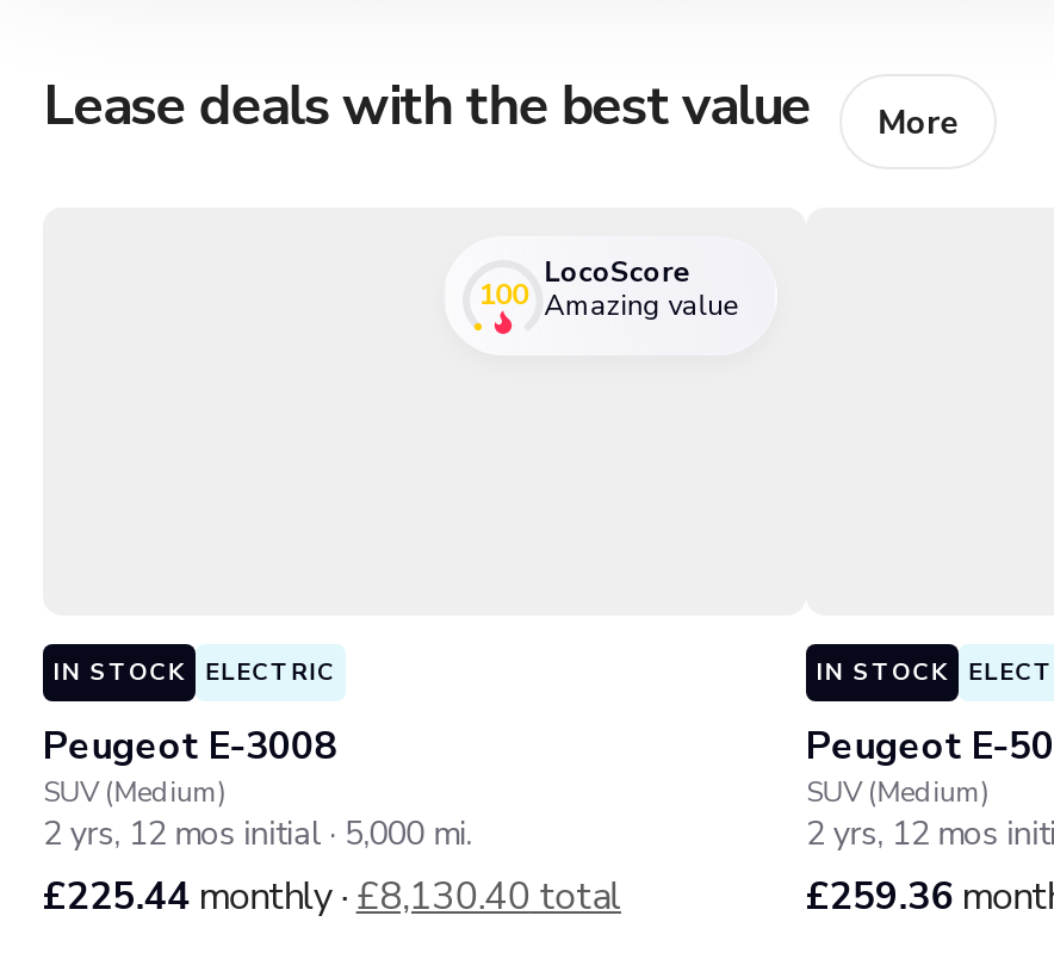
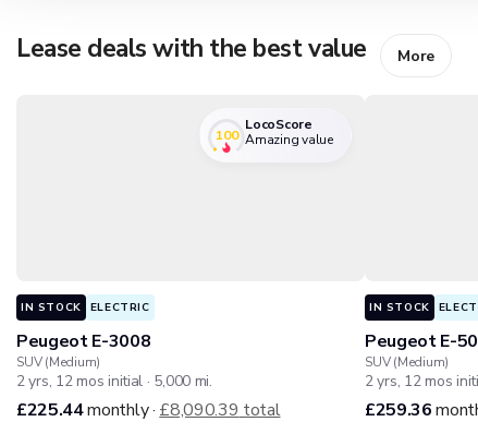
[43,871,621,923] £225.44 monthly · £8,130.40 total -> [16,398,280,422] £225.44 monthly · £8,090.39 total

